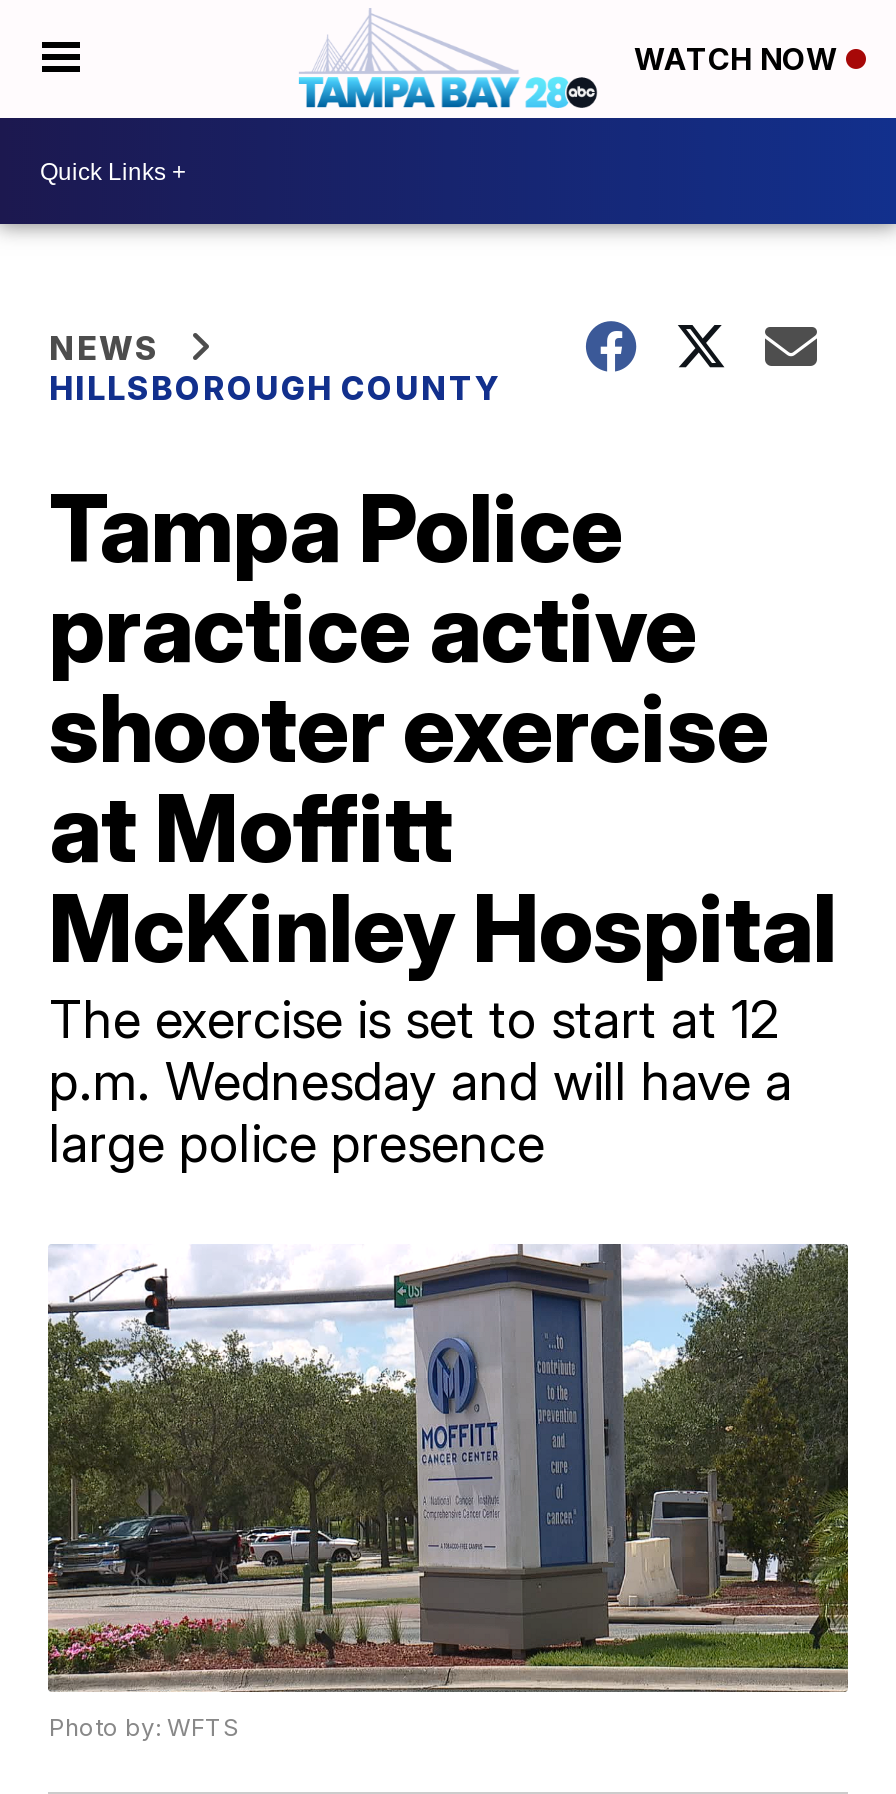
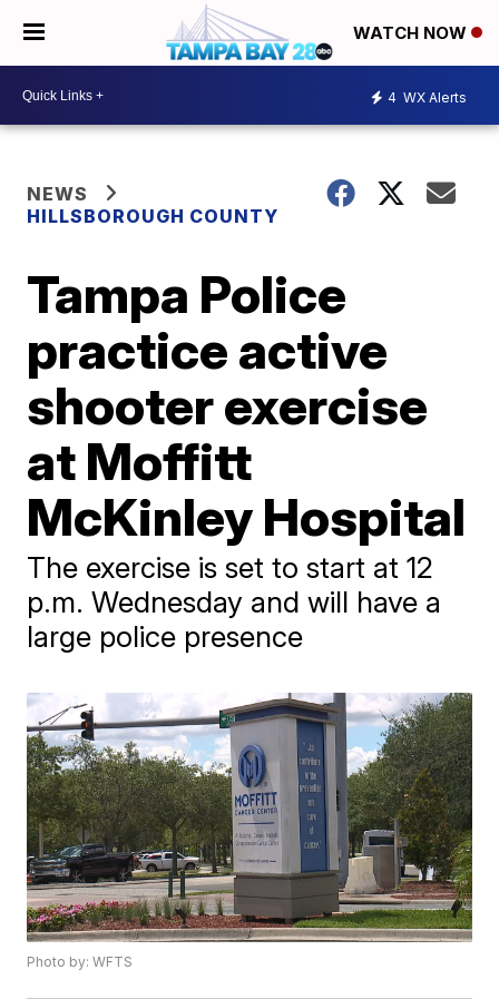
none -> [388,89,467,105] 4 WX Alerts

